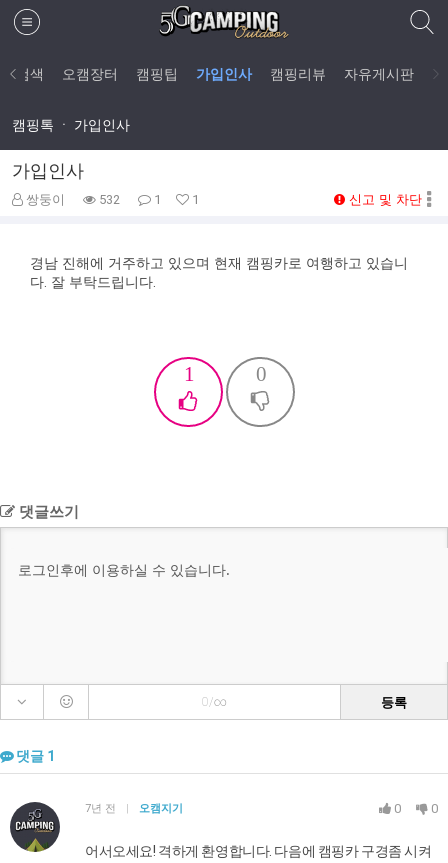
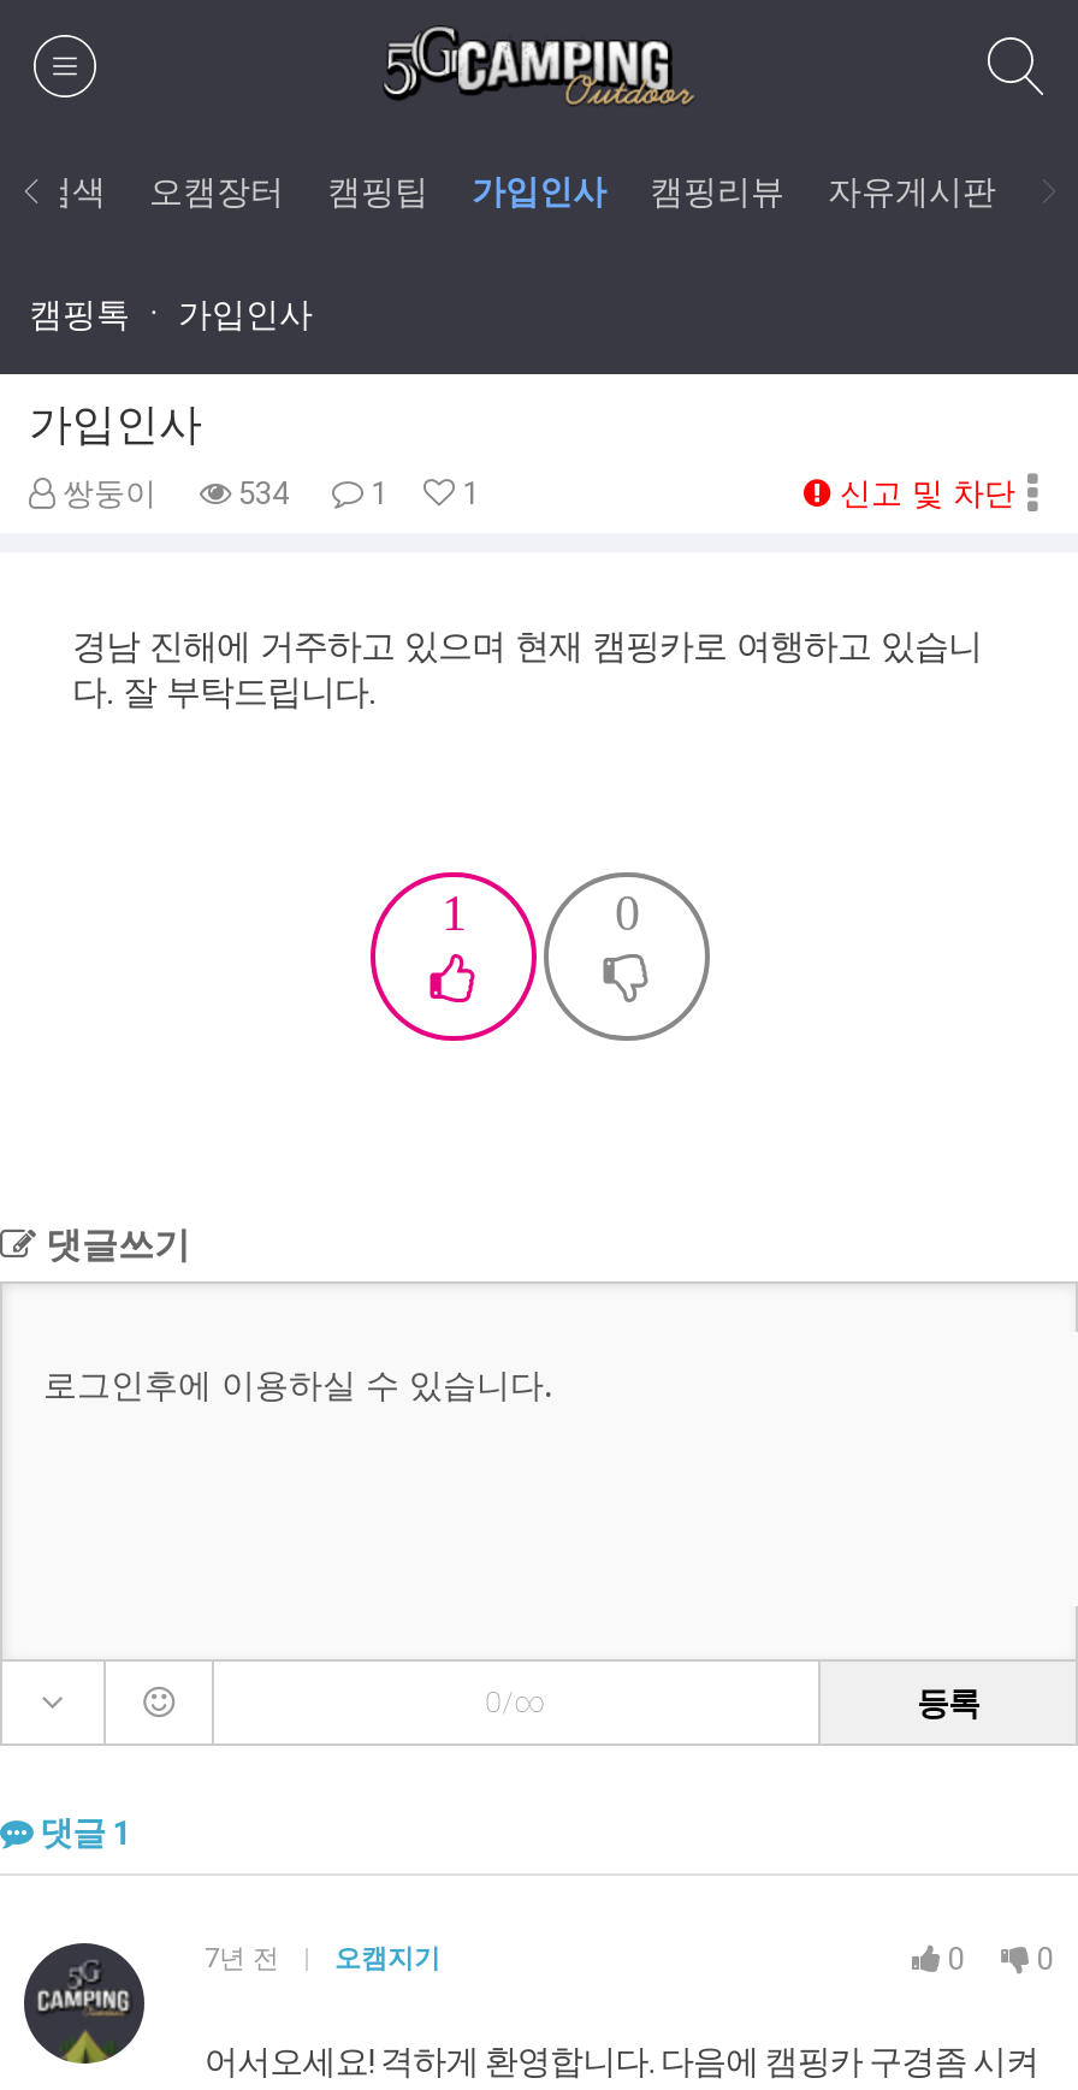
[23,192,214,207] 쌍둥이 532 1 1 -> [55,475,515,511] 쌍둥이 534 1 1

